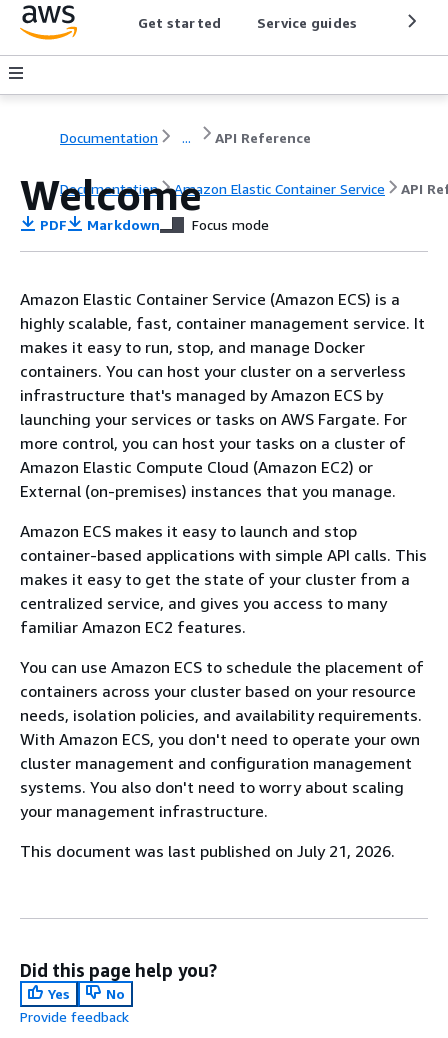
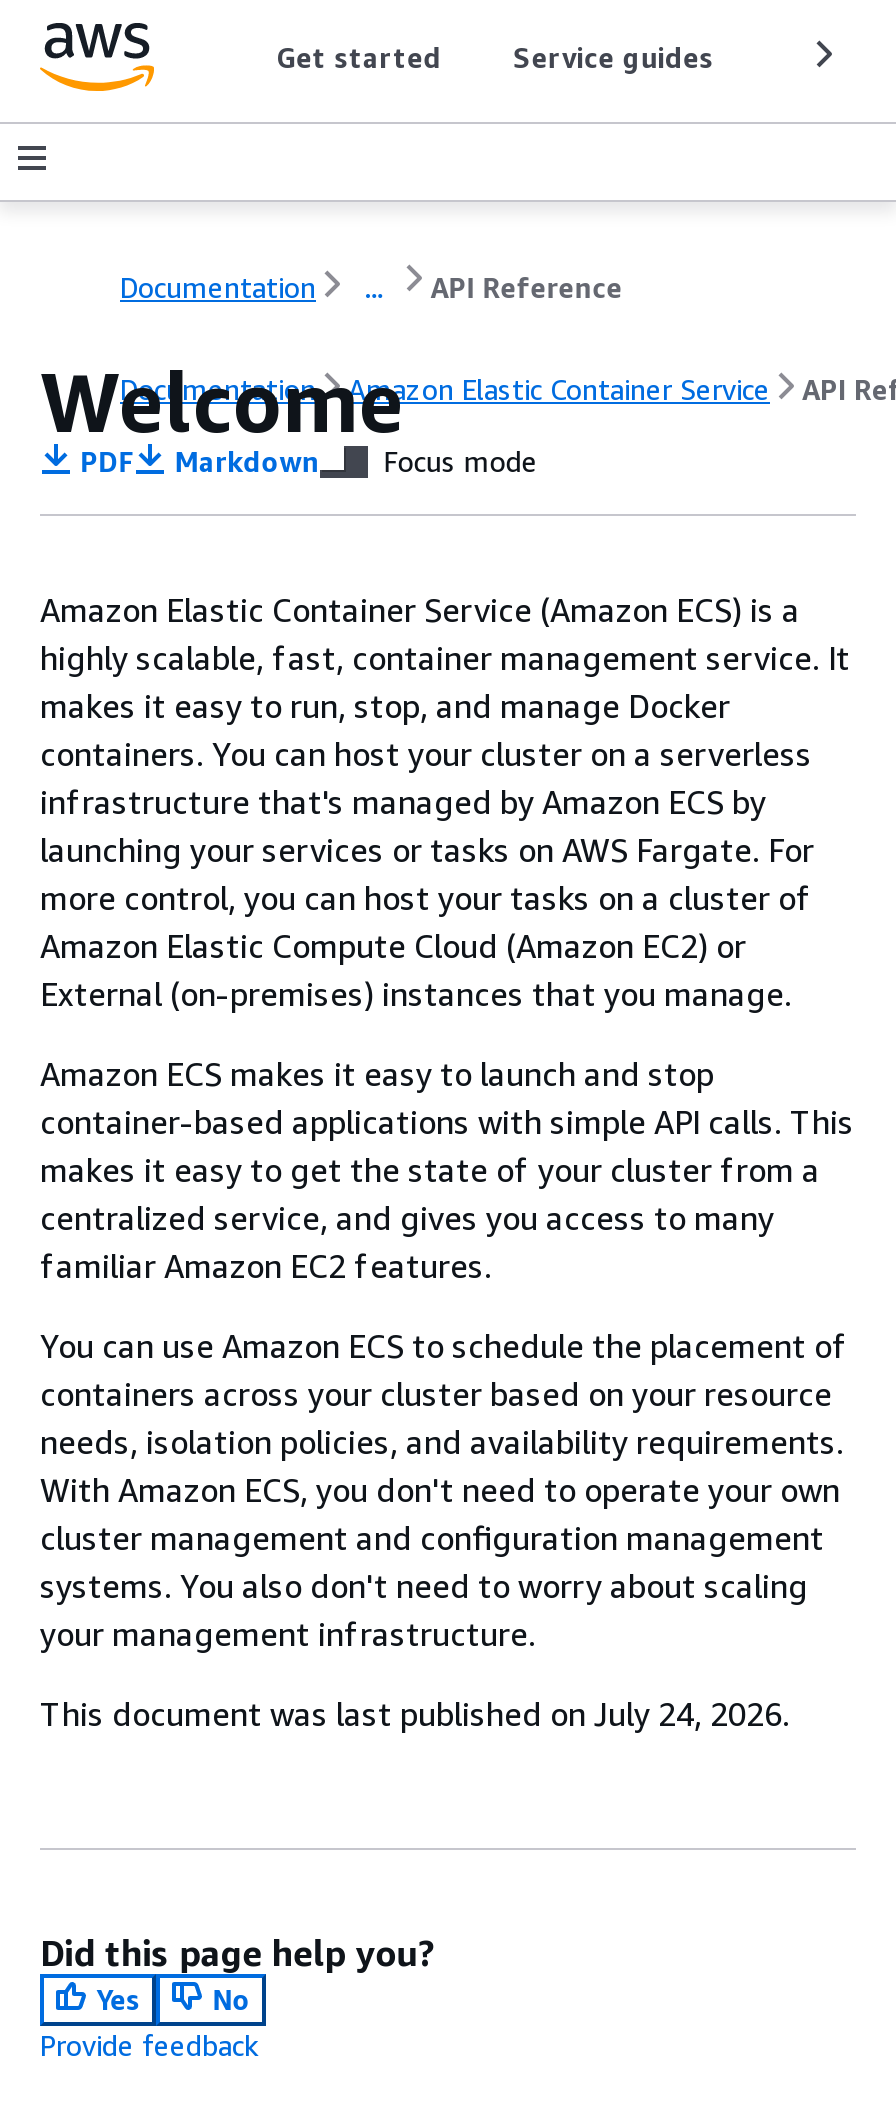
[20,841,395,861] This document was last published on July 21, 2026. -> [40,1694,790,1734] This document was last published on July 24, 2026.

